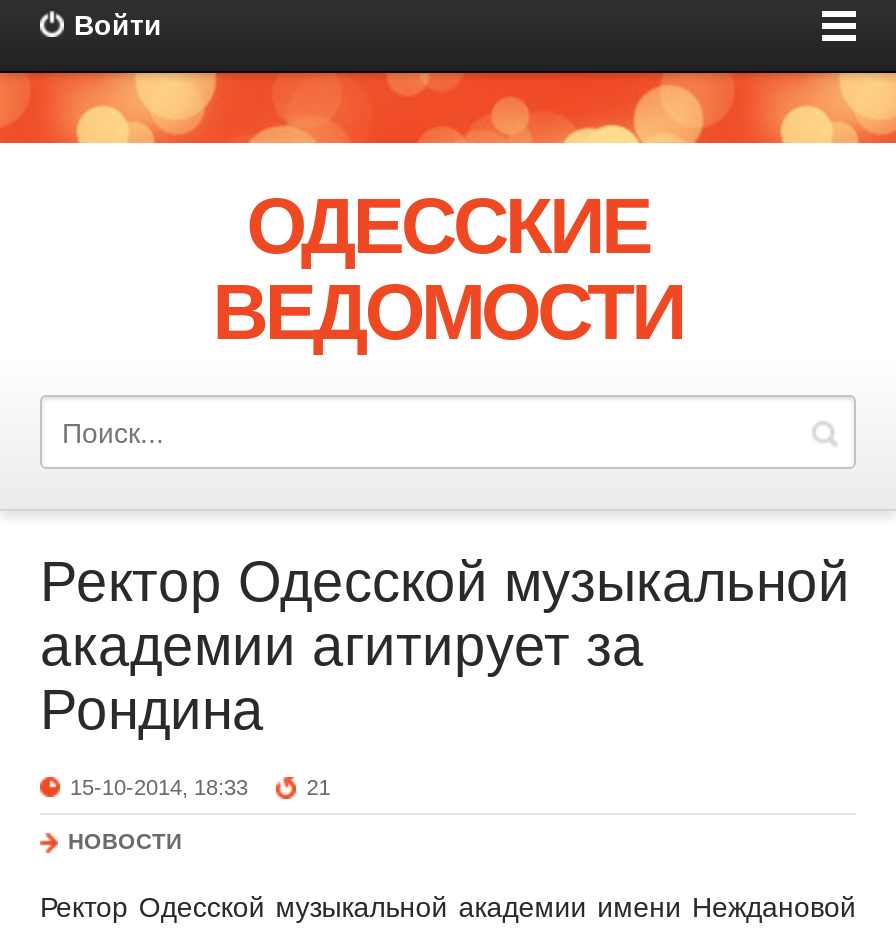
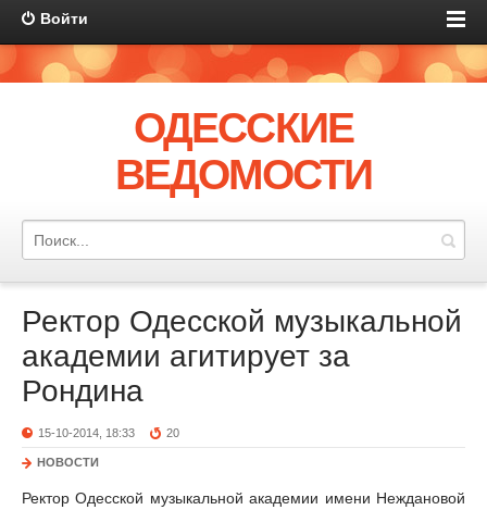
[306,775,330,799] 21 -> [167,426,180,439] 20

